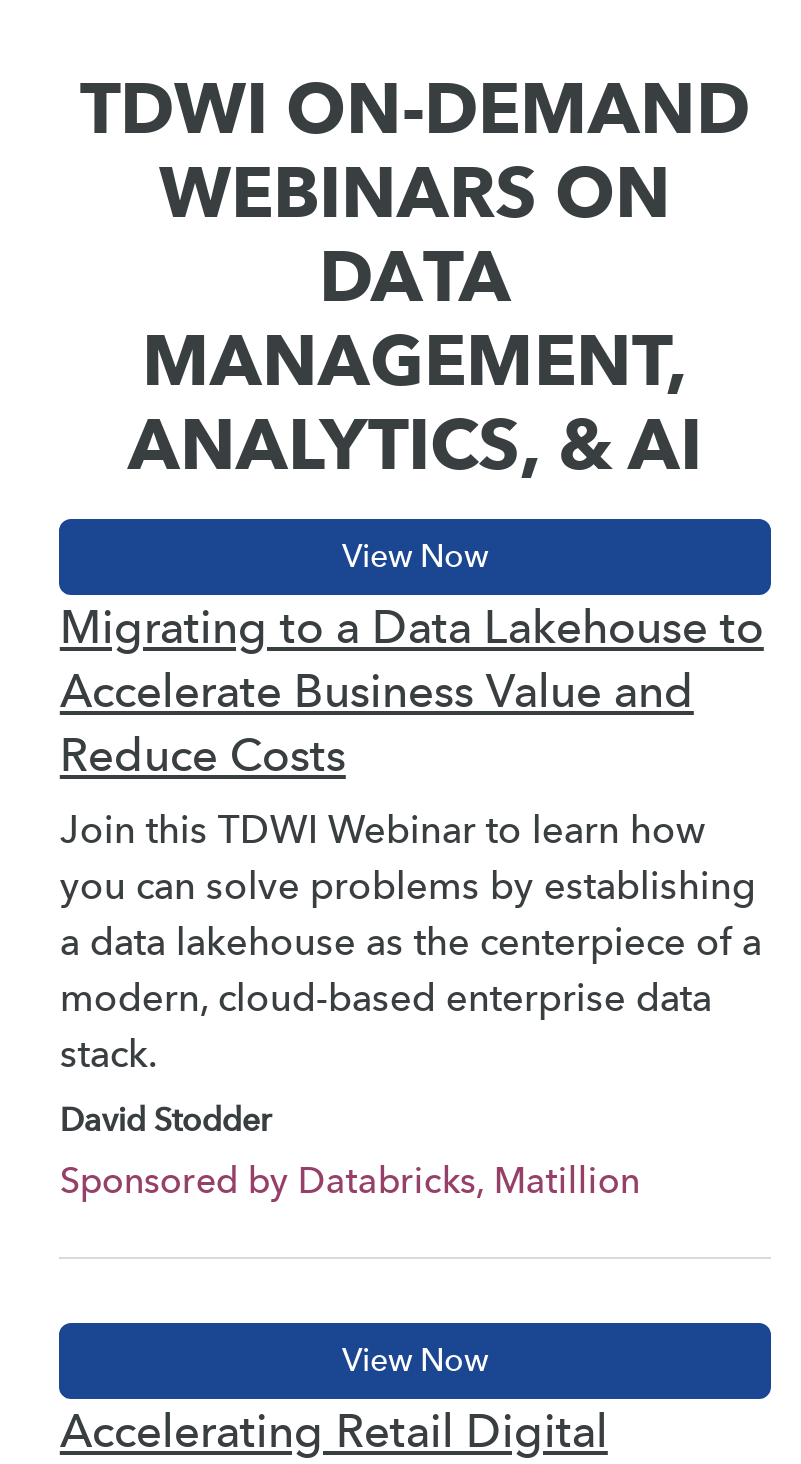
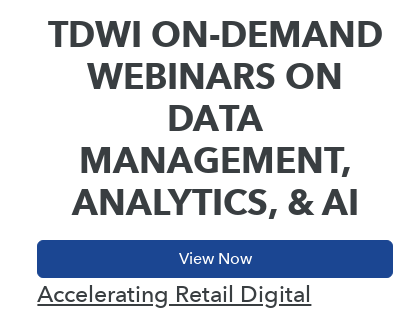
[60,598,764,1203] Migrating to a Data Lakehouse to | Accelerate Business Value and | Reduce Costs | Join this TDWI Webinar to learn how | you can solve problems by establishing | a data lakehouse as the centerpiece of a | modern, cloud-based enterprise data | stack. | David Stodder | Sponsored by Databricks, Matillion -> none

